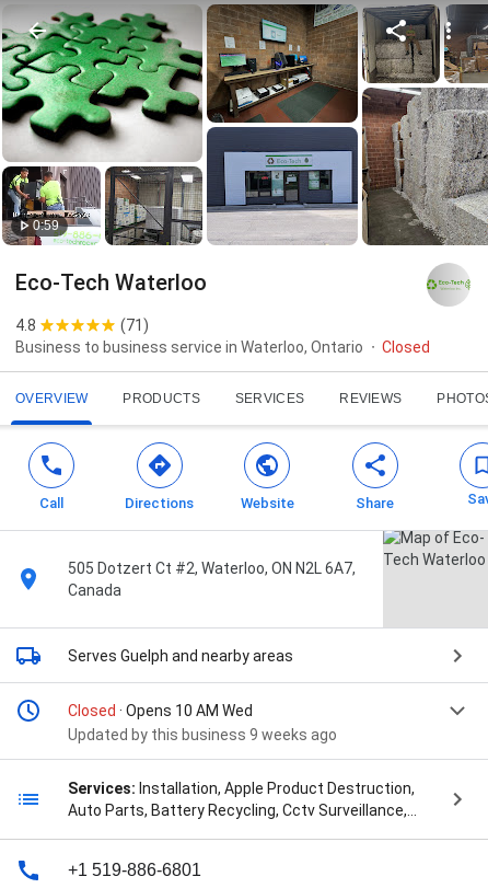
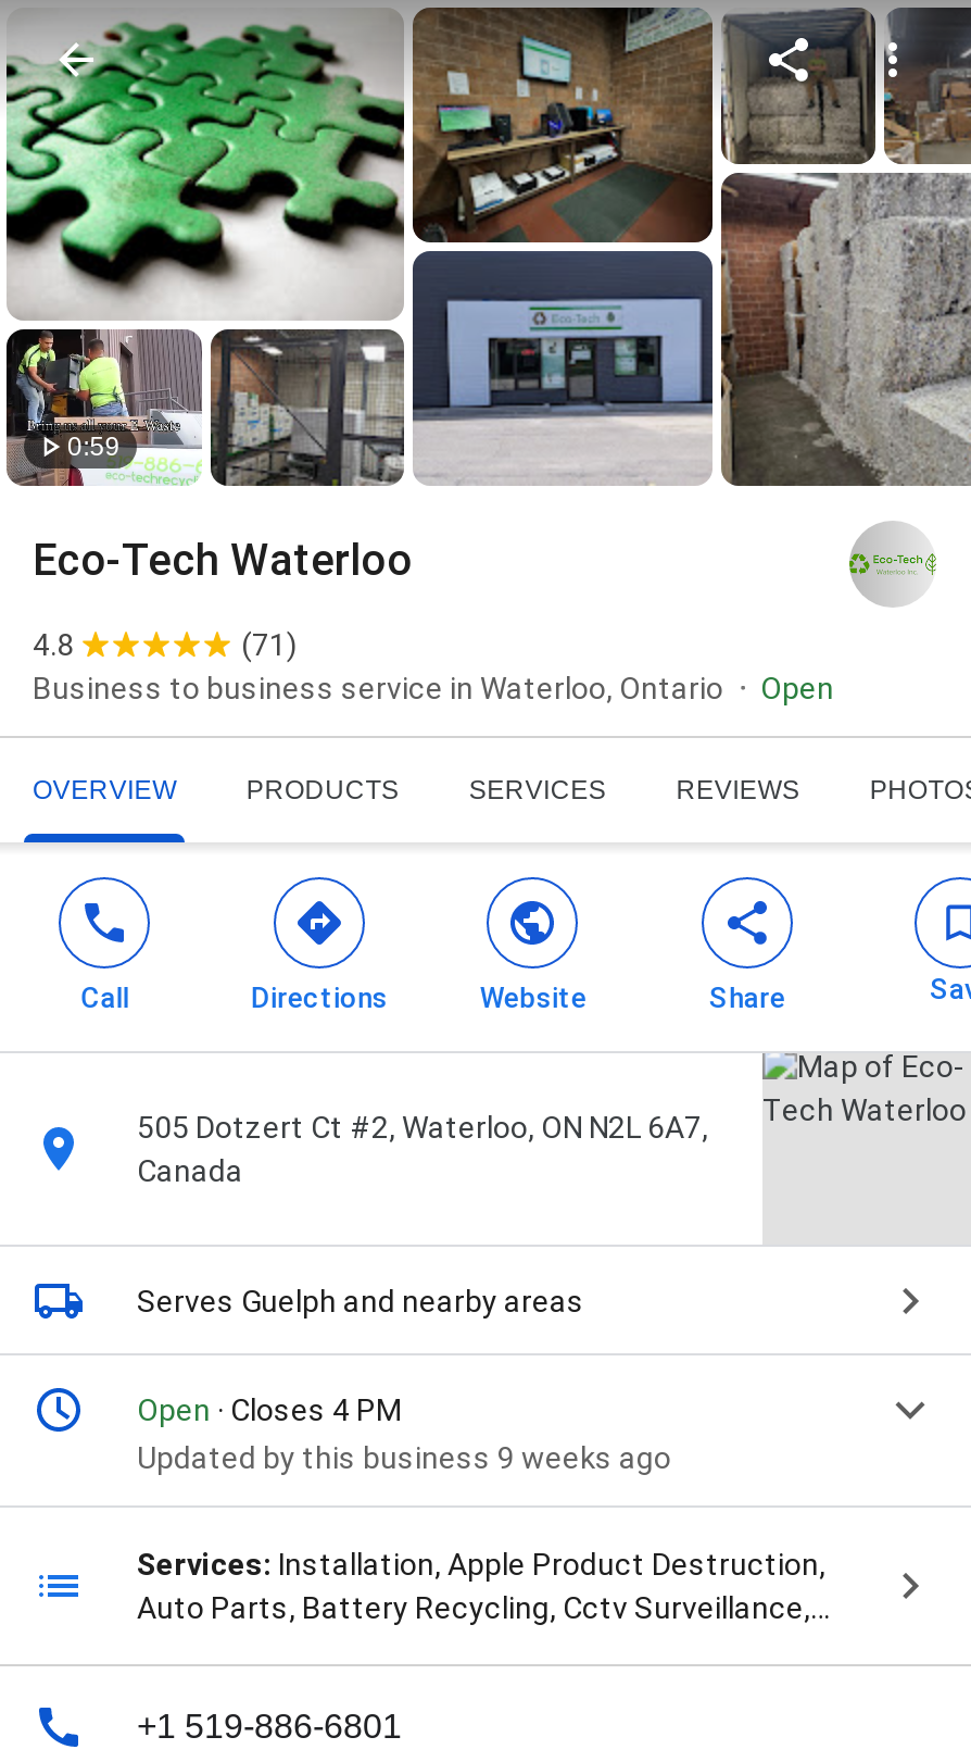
[382,339,430,356] Closed -> [760,671,834,706] Open
[68,702,253,720] Closed · Opens 10 AM Wed -> [137,1393,402,1428] Open · Closes 4 PM

